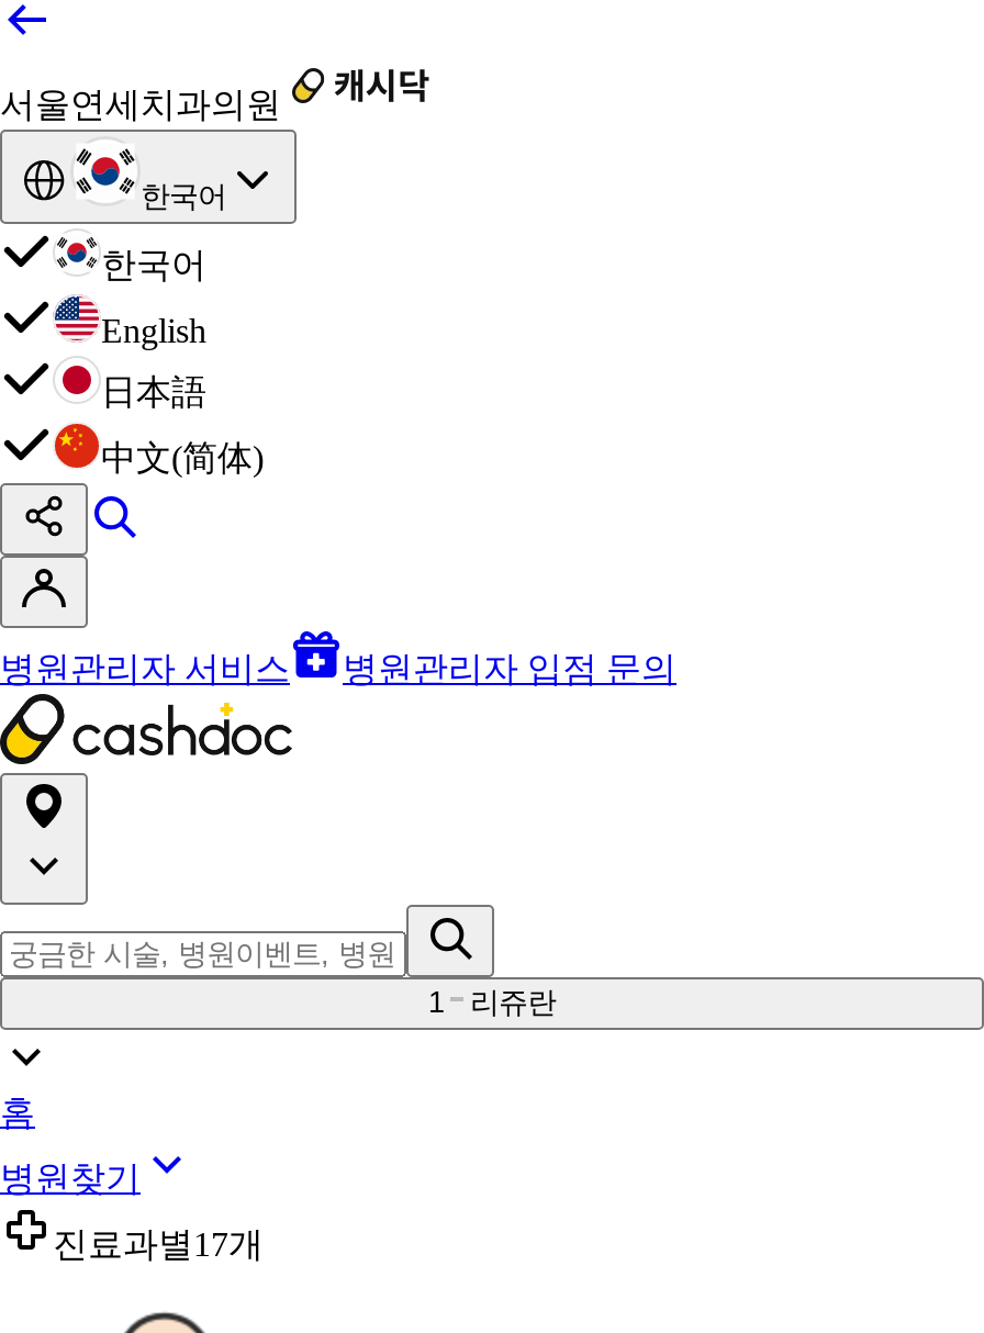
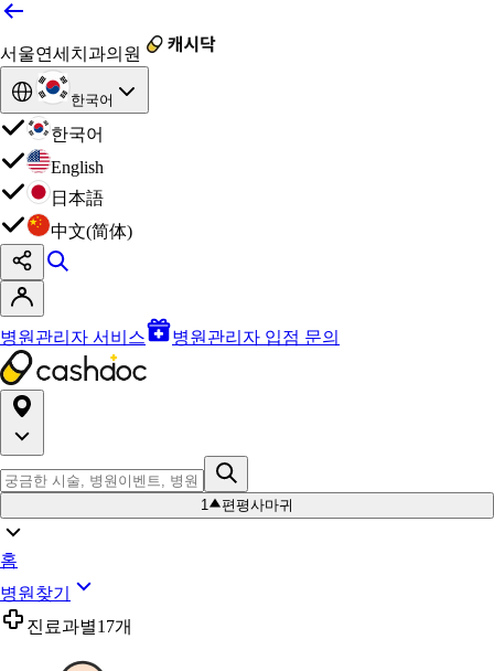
[470,986,556,1019] 리쥬란 -> [222,497,293,513] 편평사마귀

